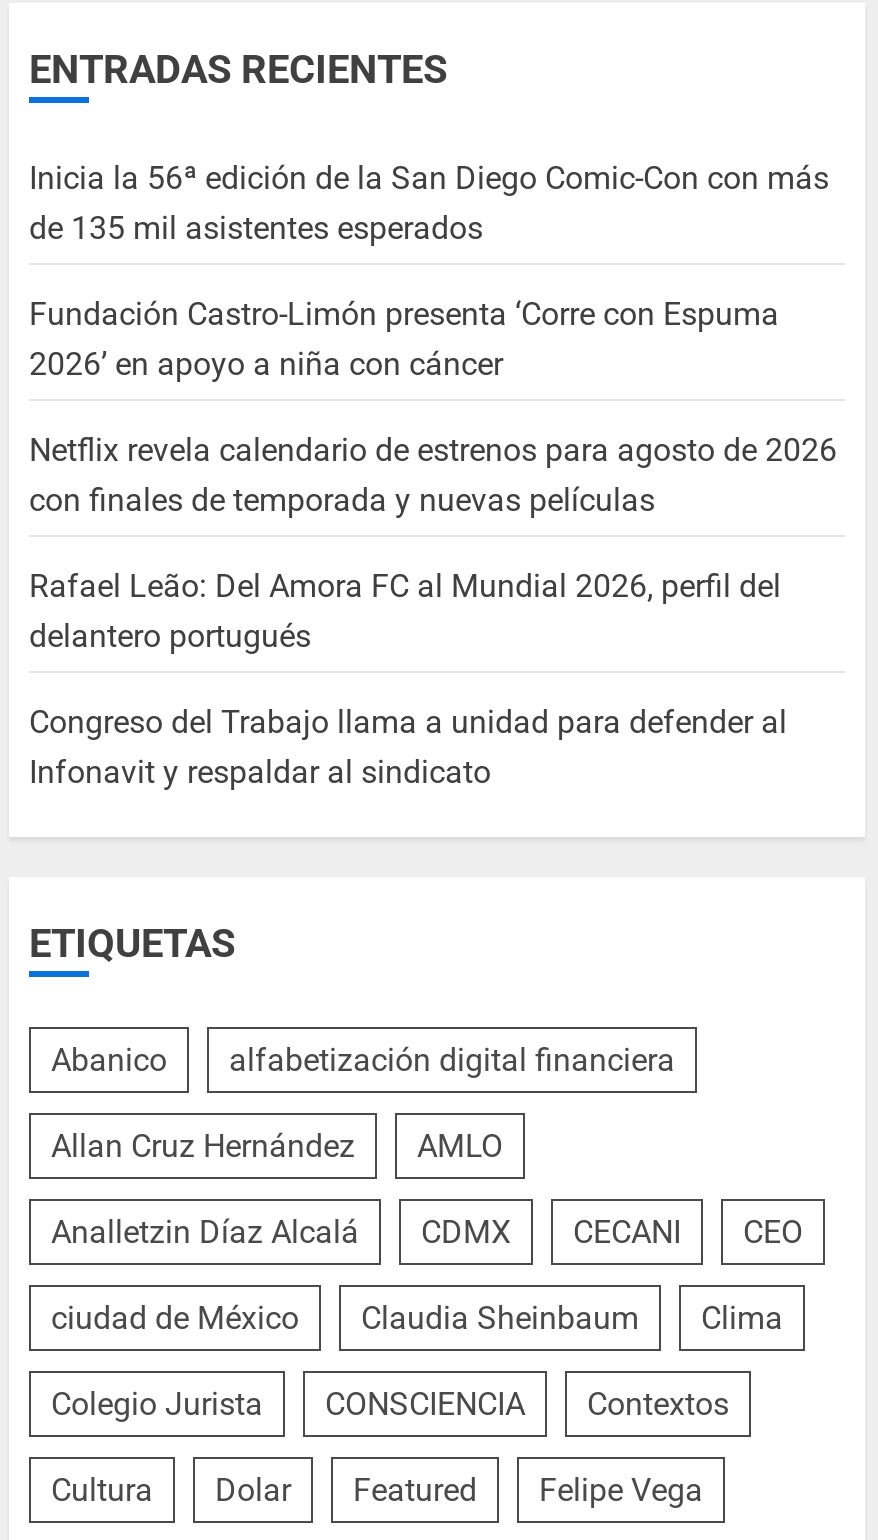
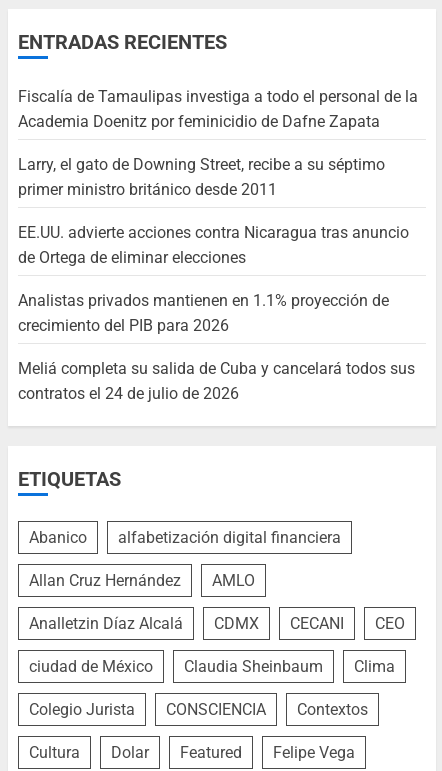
[29,160,829,248] Inicia la 56ª edición de la San Diego Comic-Con con más | de 135 mil asistentes esperados -> [18,87,418,131] Fiscalía de Tamaulipas investiga a todo el personal de la | Academia Doenitz por feminicidio de Dafne Zapata
[29,296,779,384] Fundación Castro-Limón presenta ‘Corre con Espuma | 2026’ en apoyo a niña con cáncer -> [18,155,385,199] Larry, el gato de Downing Street, recibe a su séptimo | primer ministro británico desde 2011
[29,432,837,520] Netflix revela calendario de estrenos para agosto de 2026 | con finales de temporada y nuevas películas -> [18,223,409,267] EE.UU. advierte acciones contra Nicaragua tras anuncio | de Ortega de eliminar elecciones
[29,568,781,656] Rafael Leão: Del Amora FC al Mundial 2026, perfil del | delantero portugués -> [18,291,389,335] Analistas privados mantienen en 1.1% proyección de | crecimiento del PIB para 2026
[29,704,787,792] Congreso del Trabajo llama a unidad para defender al | Infonavit y respaldar al sindicato -> [18,359,415,403] Meliá completa su salida de Cuba y cancelará todos sus | contratos el 24 de julio de 2026

